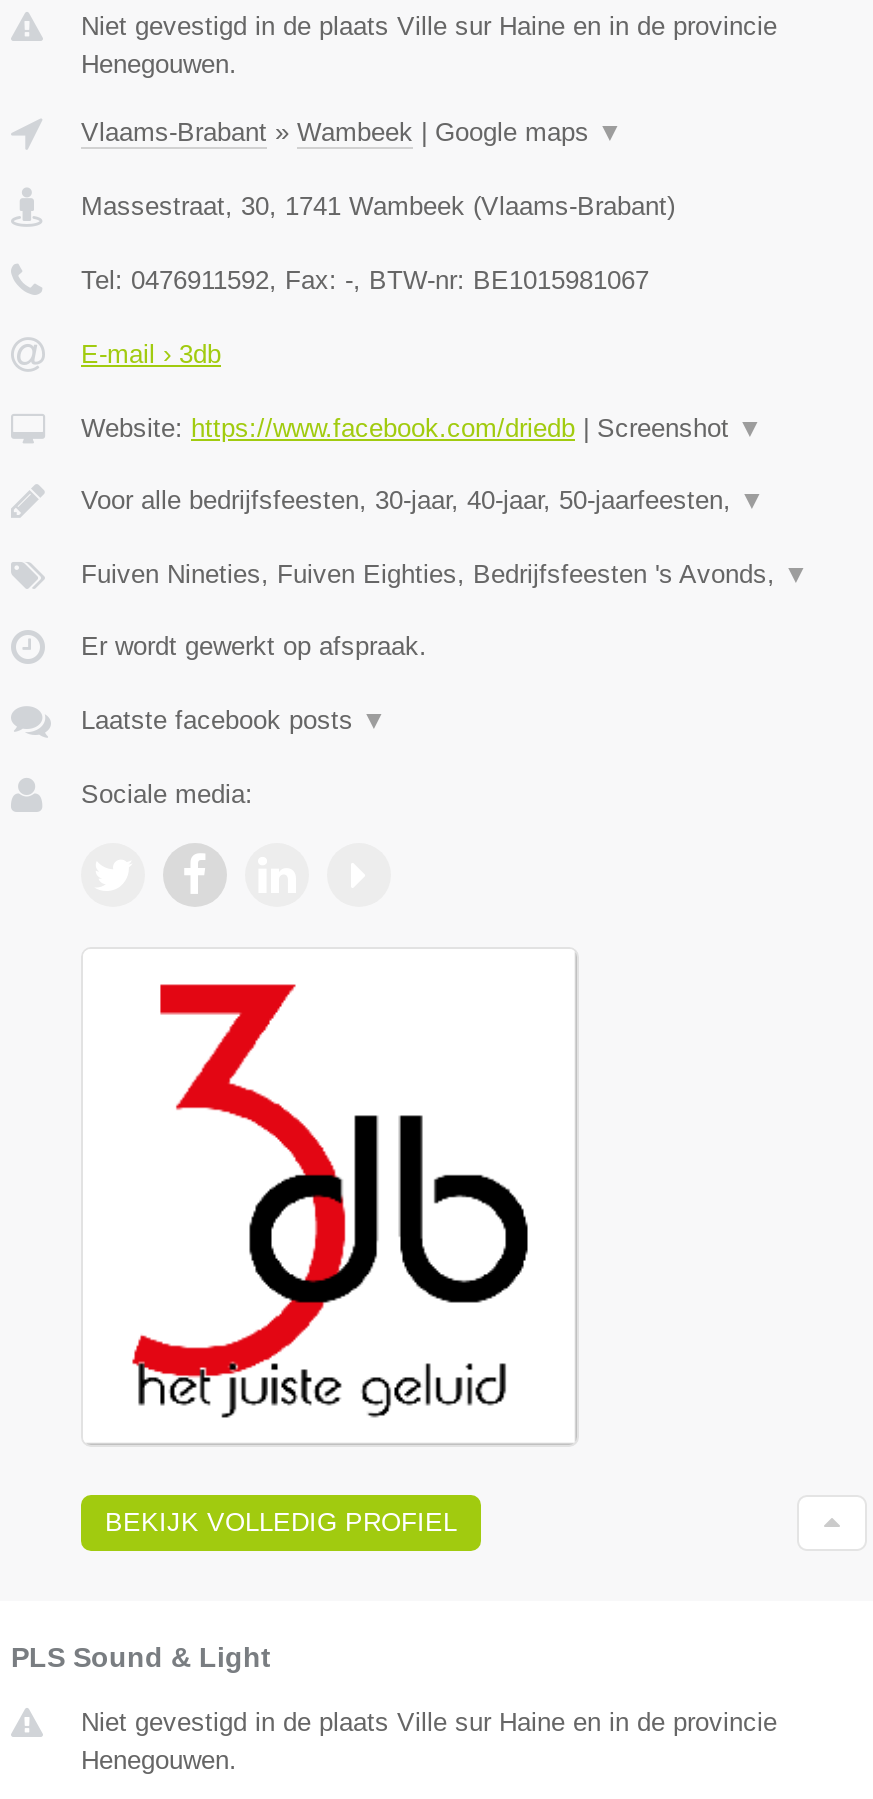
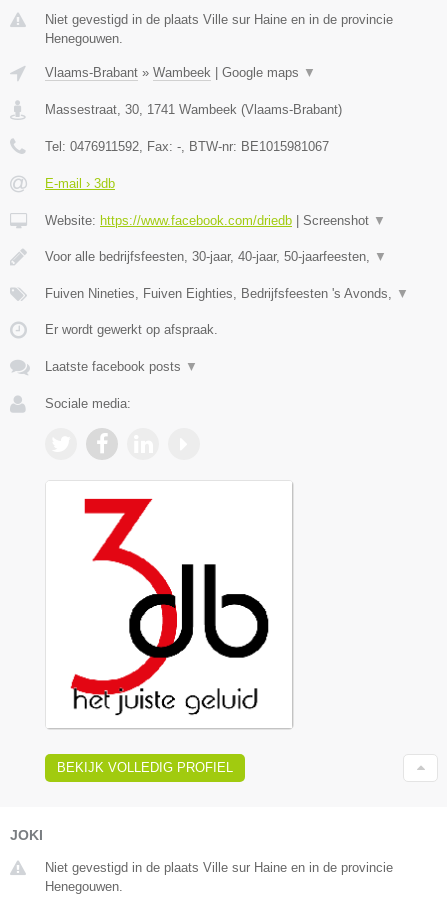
[11,1641,271,1673] PLS Sound & Light -> [10,827,43,843] JOKI

